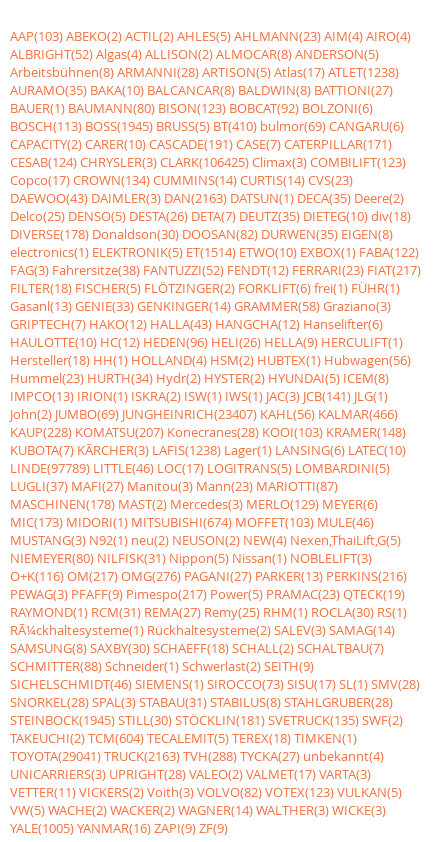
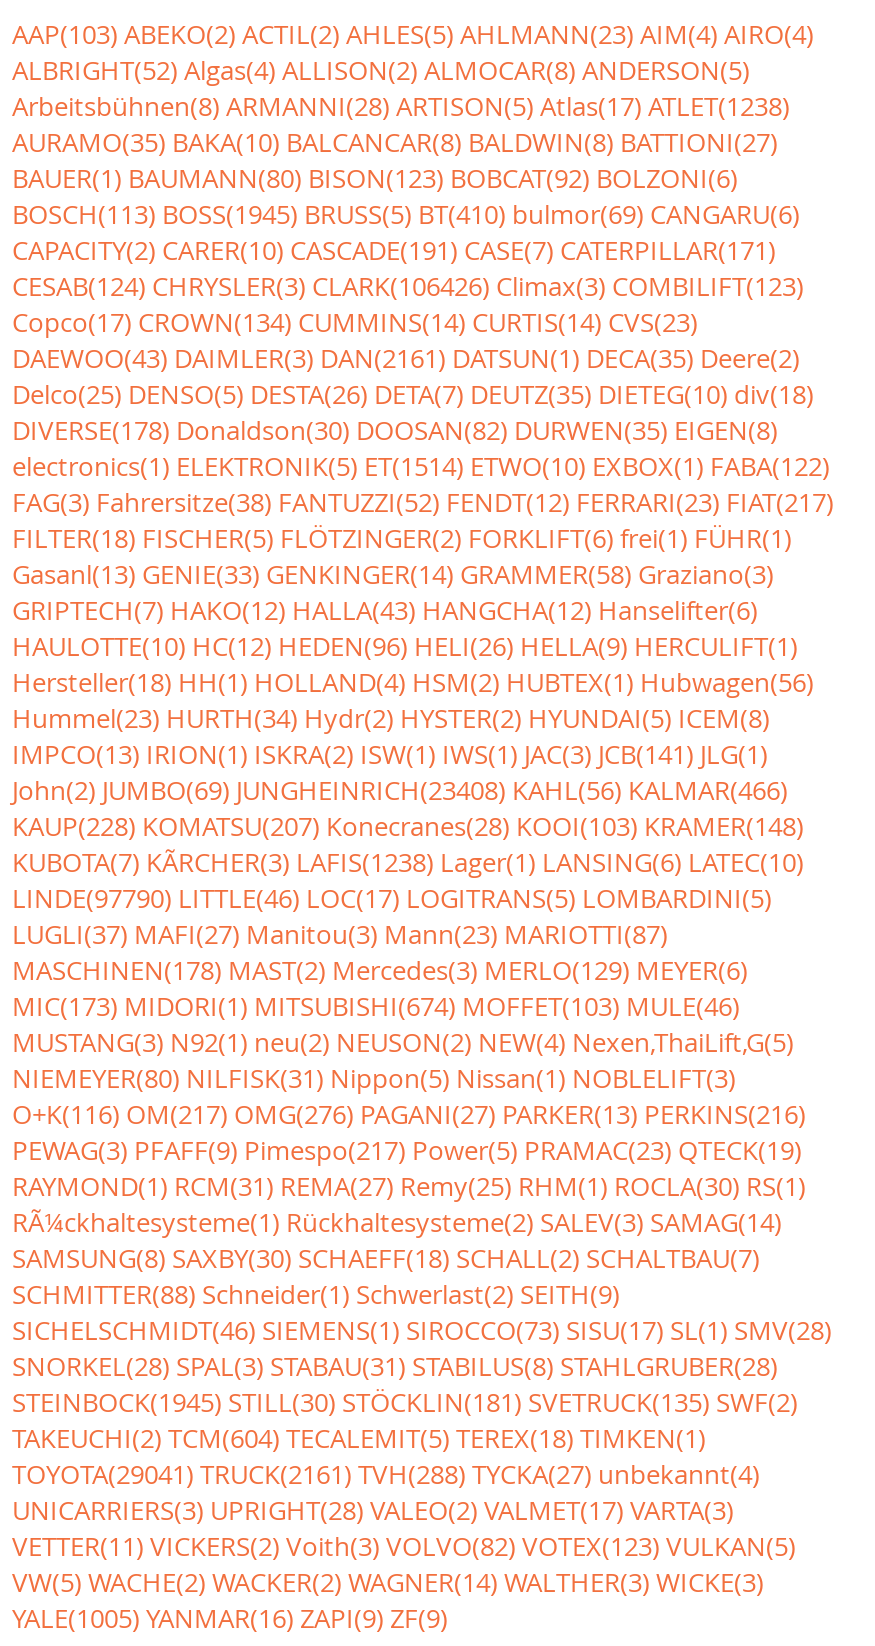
[10,153,406,171] CESAB(124) CHRYSLER(3) CLARK(106425) Climax(3) COMBILIFT(123) -> [12,268,804,304] CESAB(124) CHRYSLER(3) CLARK(106426) Climax(3) COMBILIFT(123)
[10,189,404,207] DAEWOO(43) DAIMLER(3) DAN(2163) DATSUN(1) DECA(35) Deere(2) -> [12,340,800,376] DAEWOO(43) DAIMLER(3) DAN(2161) DATSUN(1) DECA(35) Deere(2)
[10,405,398,423] John(2) JUMBO(69) JUNGHEINRICH(23407) KAHL(56) KALMAR(466) -> [12,772,788,808] John(2) JUMBO(69) JUNGHEINRICH(23408) KAHL(56) KALMAR(466)
[10,459,390,477] LINDE(97789) LITTLE(46) LOC(17) LOGITRANS(5) LOMBARDINI(5) -> [12,880,772,916] LINDE(97790) LITTLE(46) LOC(17) LOGITRANS(5) LOMBARDINI(5)
[10,747,384,765] TOYOTA(29041) TRUCK(2163) TVH(288) TYCKA(27) unbekannt(4) -> [12,1456,760,1492] TOYOTA(29041) TRUCK(2161) TVH(288) TYCKA(27) unbekannt(4)

